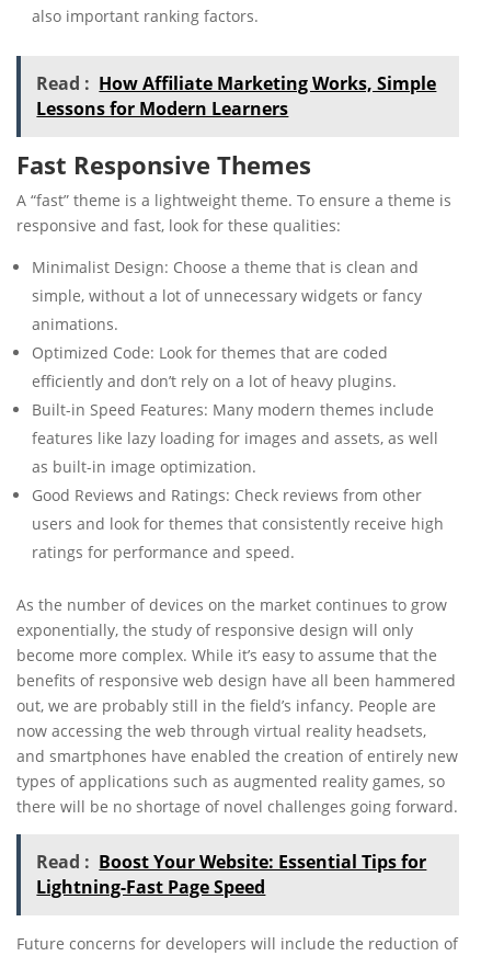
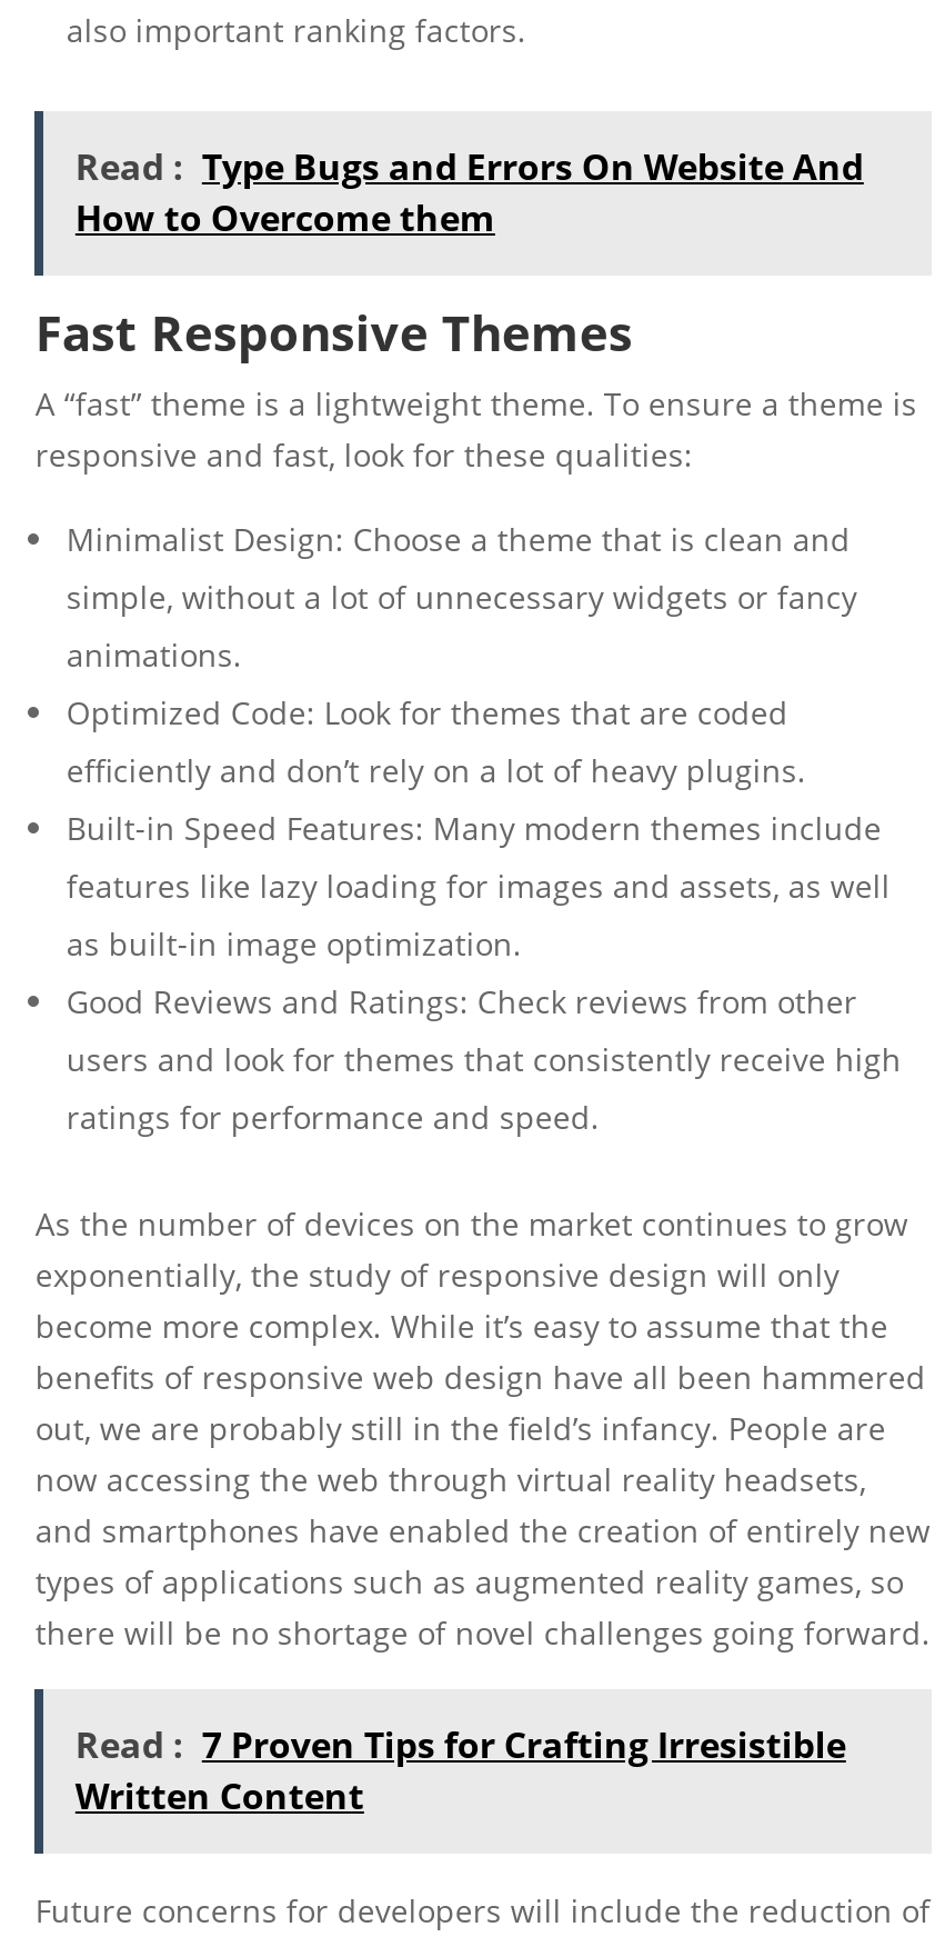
[37,71,437,120] Read : How Affiliate Marketing Works, Simple | Lessons for Modern Learners -> [75,143,864,243] Read : Type Bugs and Errors On Website And | How to Overcome them
[37,849,427,899] Read : Boost Your Website: Essential Tips for | Lightning-Fast Page Speed -> [75,1721,846,1821] Read : 7 Proven Tips for Crafting Irresistible | Written Content

